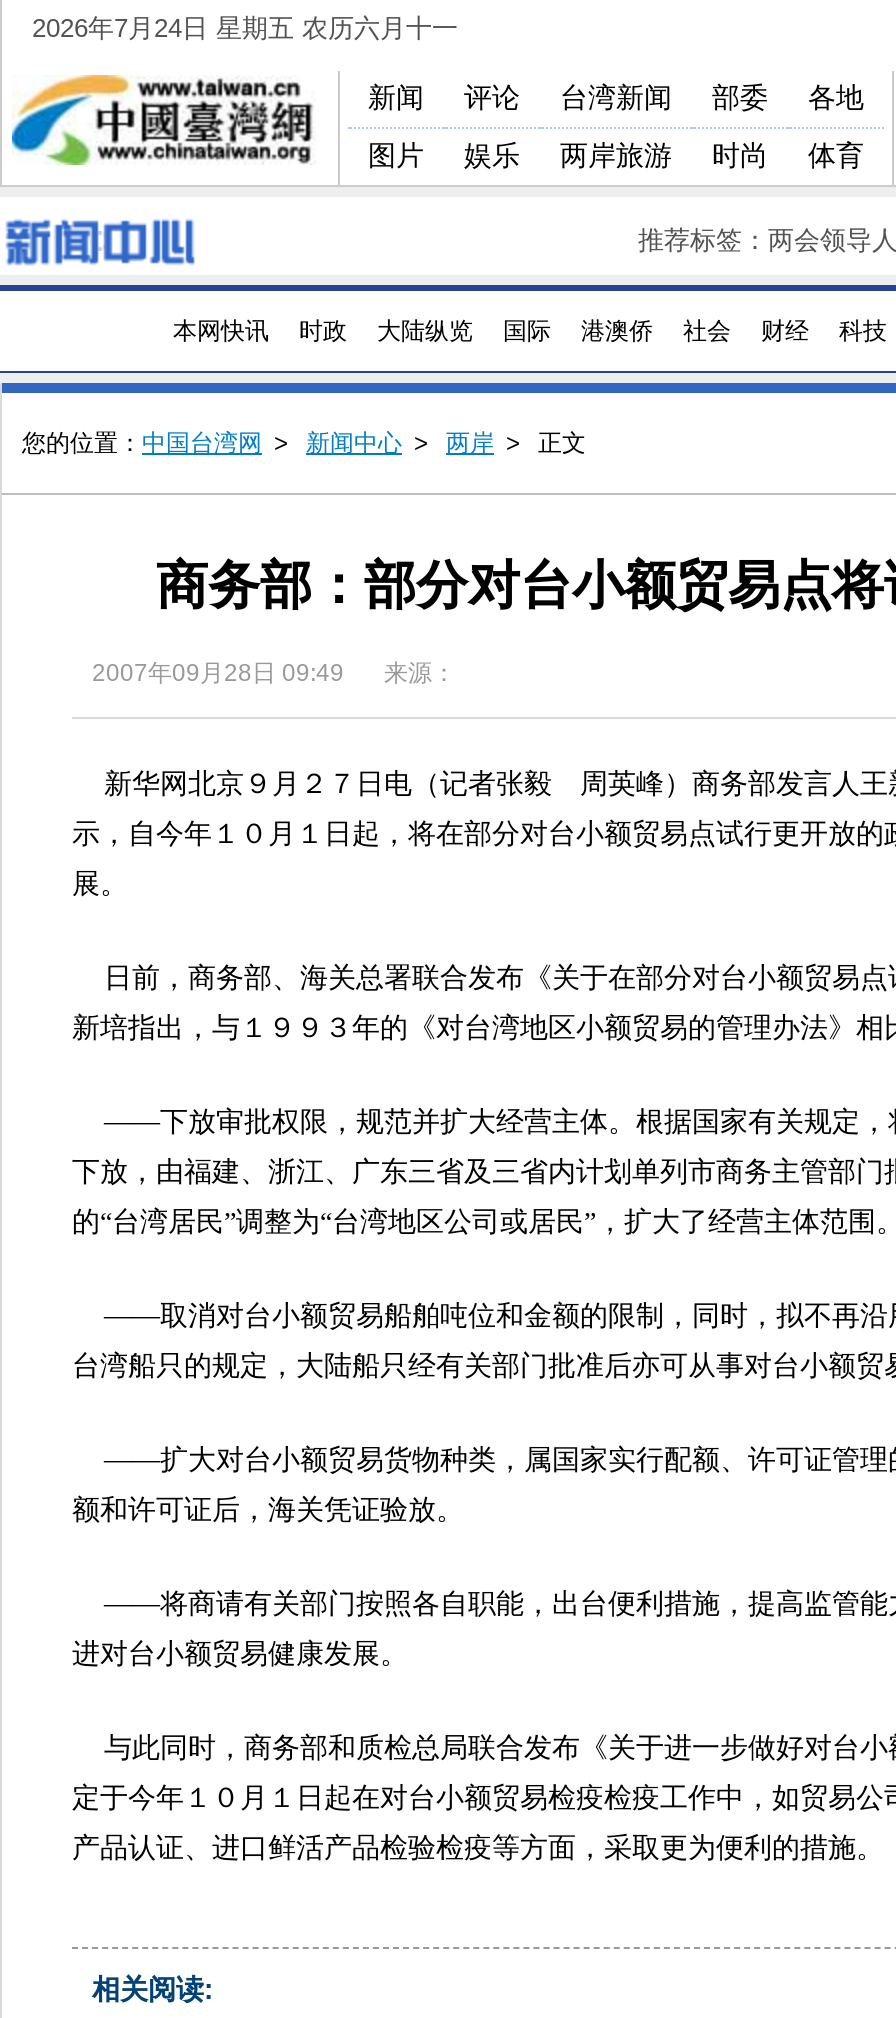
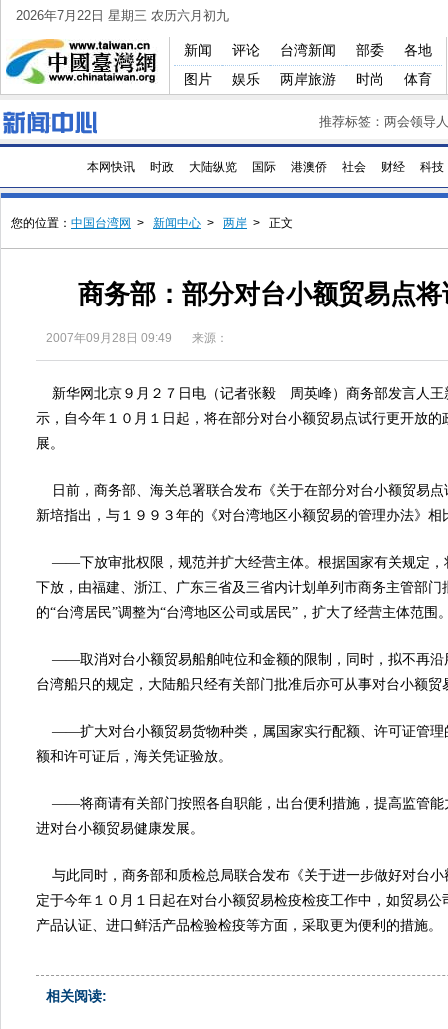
[32,13,458,43] 2026年7月24日 星期五 农历六月十一 -> [16,8,229,23] 2026年7月22日 星期三 农历六月初九

